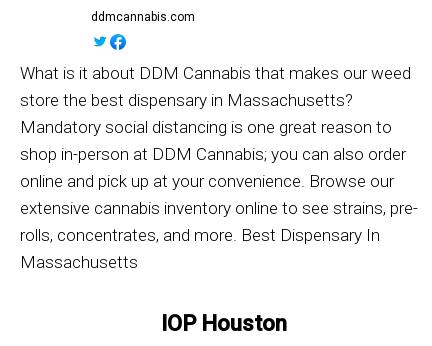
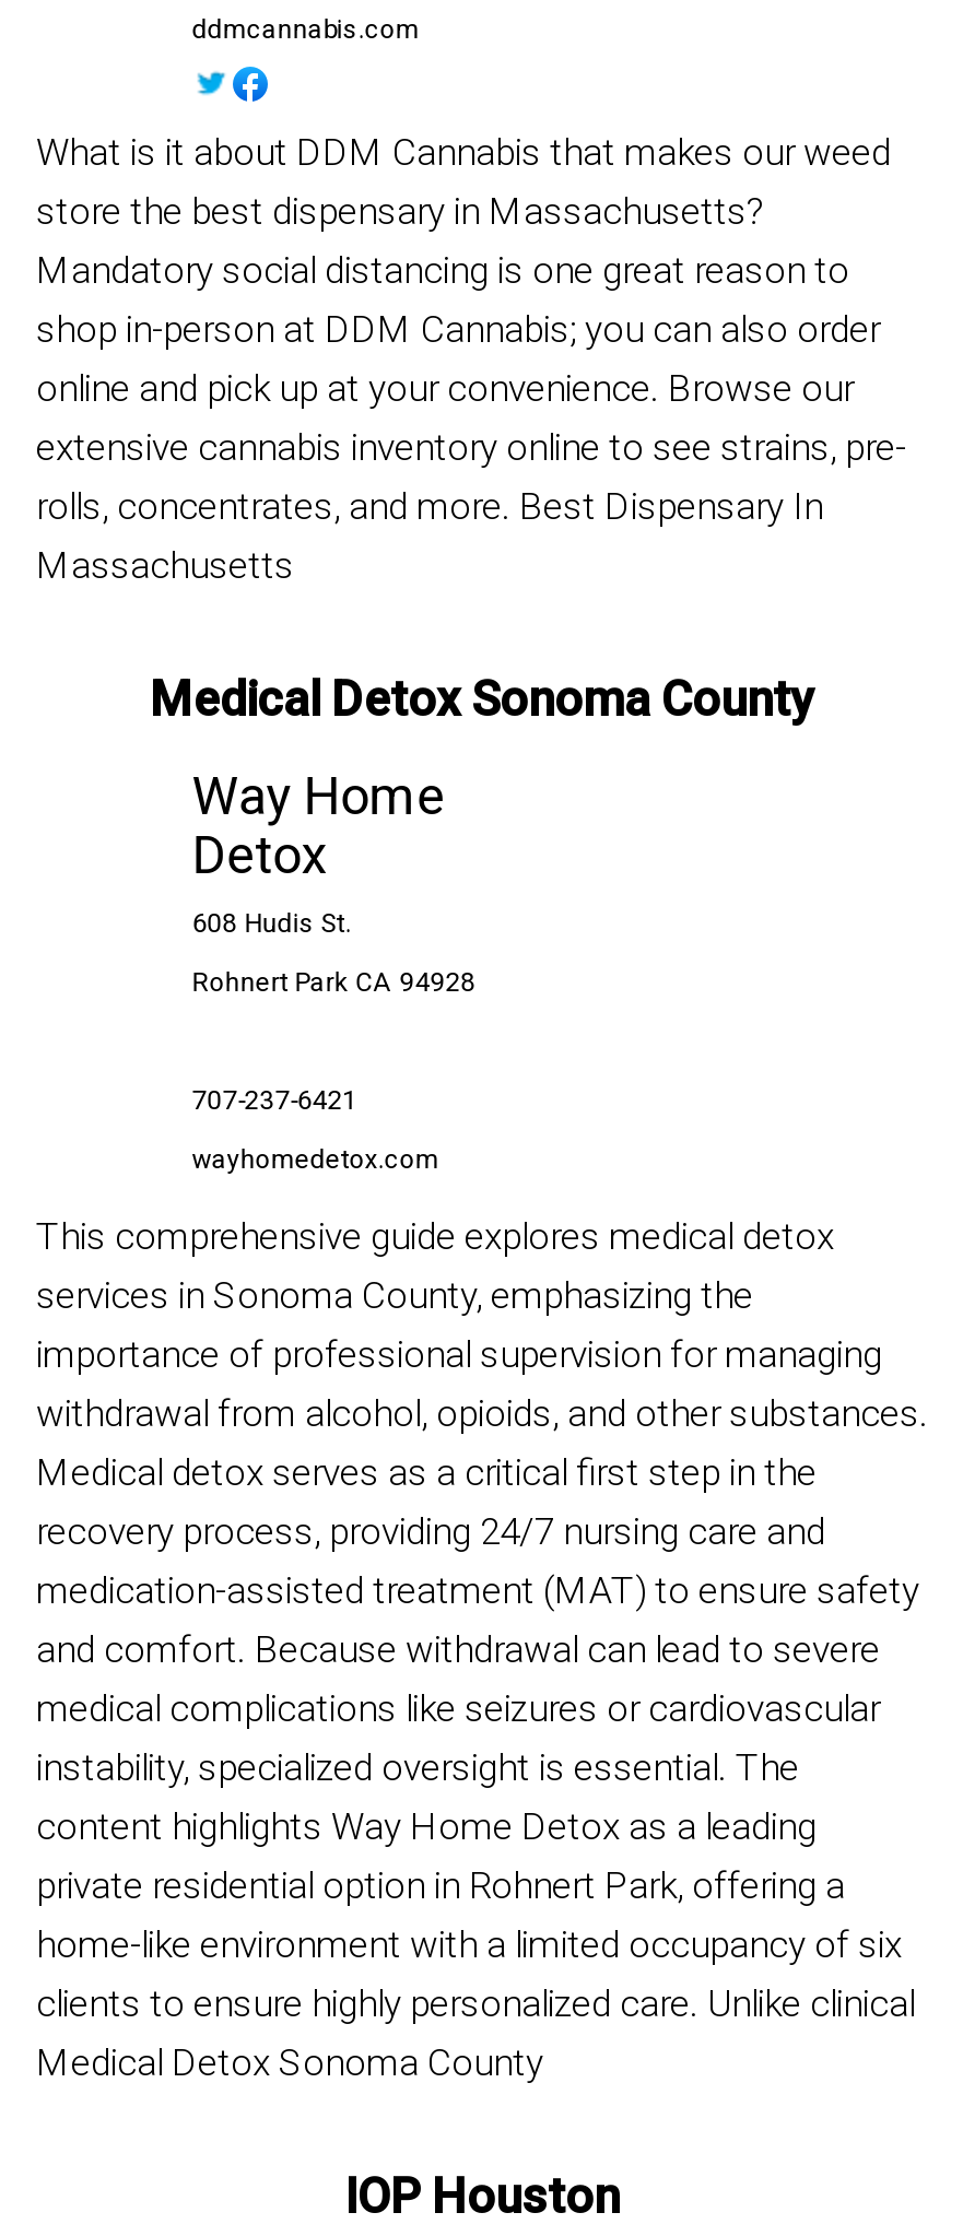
none -> [36,1085,928,2084] 707-237-6421 | wayhomedetox.com | This comprehensive guide explores medical detox | services in Sonoma County, emphasizing the | importance of professional supervision for managing | withdrawal from alcohol, opioids, and other substances. | Medical detox serves as a critical first step in the | recovery process, providing 24/7 nursing care and | medication-assisted treatment (MAT) to ensure safety | and comfort. Because withdrawal can lead to severe | medical complications like seizures or cardiovascular | instability, specialized oversight is essential. The | content highlights Way Home Detox as a leading | private residential option in Rohnert Park, offering a | home-like environment with a limited occupancy of six | clients to ensure highly personalized care. Unlike clinical | Medical Detox Sonoma County
none -> [150,672,814,998] Medical Detox Sonoma County | Way Home | Detox | 608 Hudis St. | Rohnert Park CA 94928

